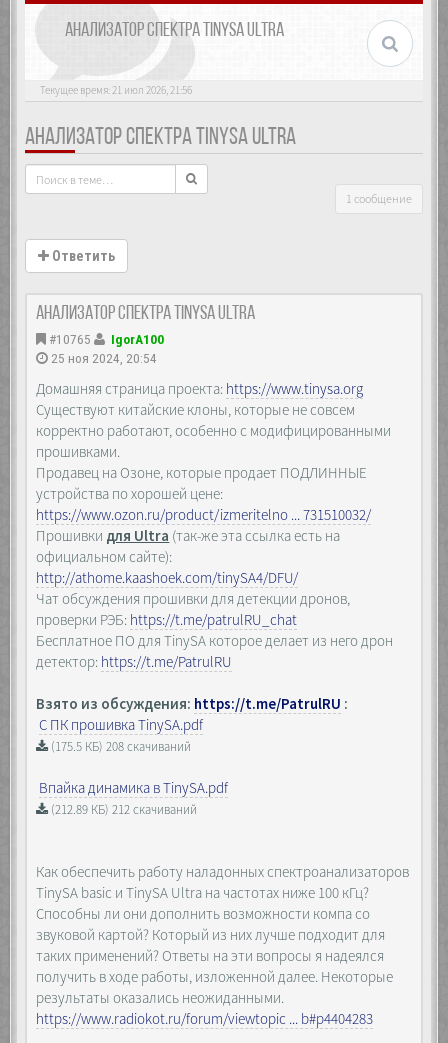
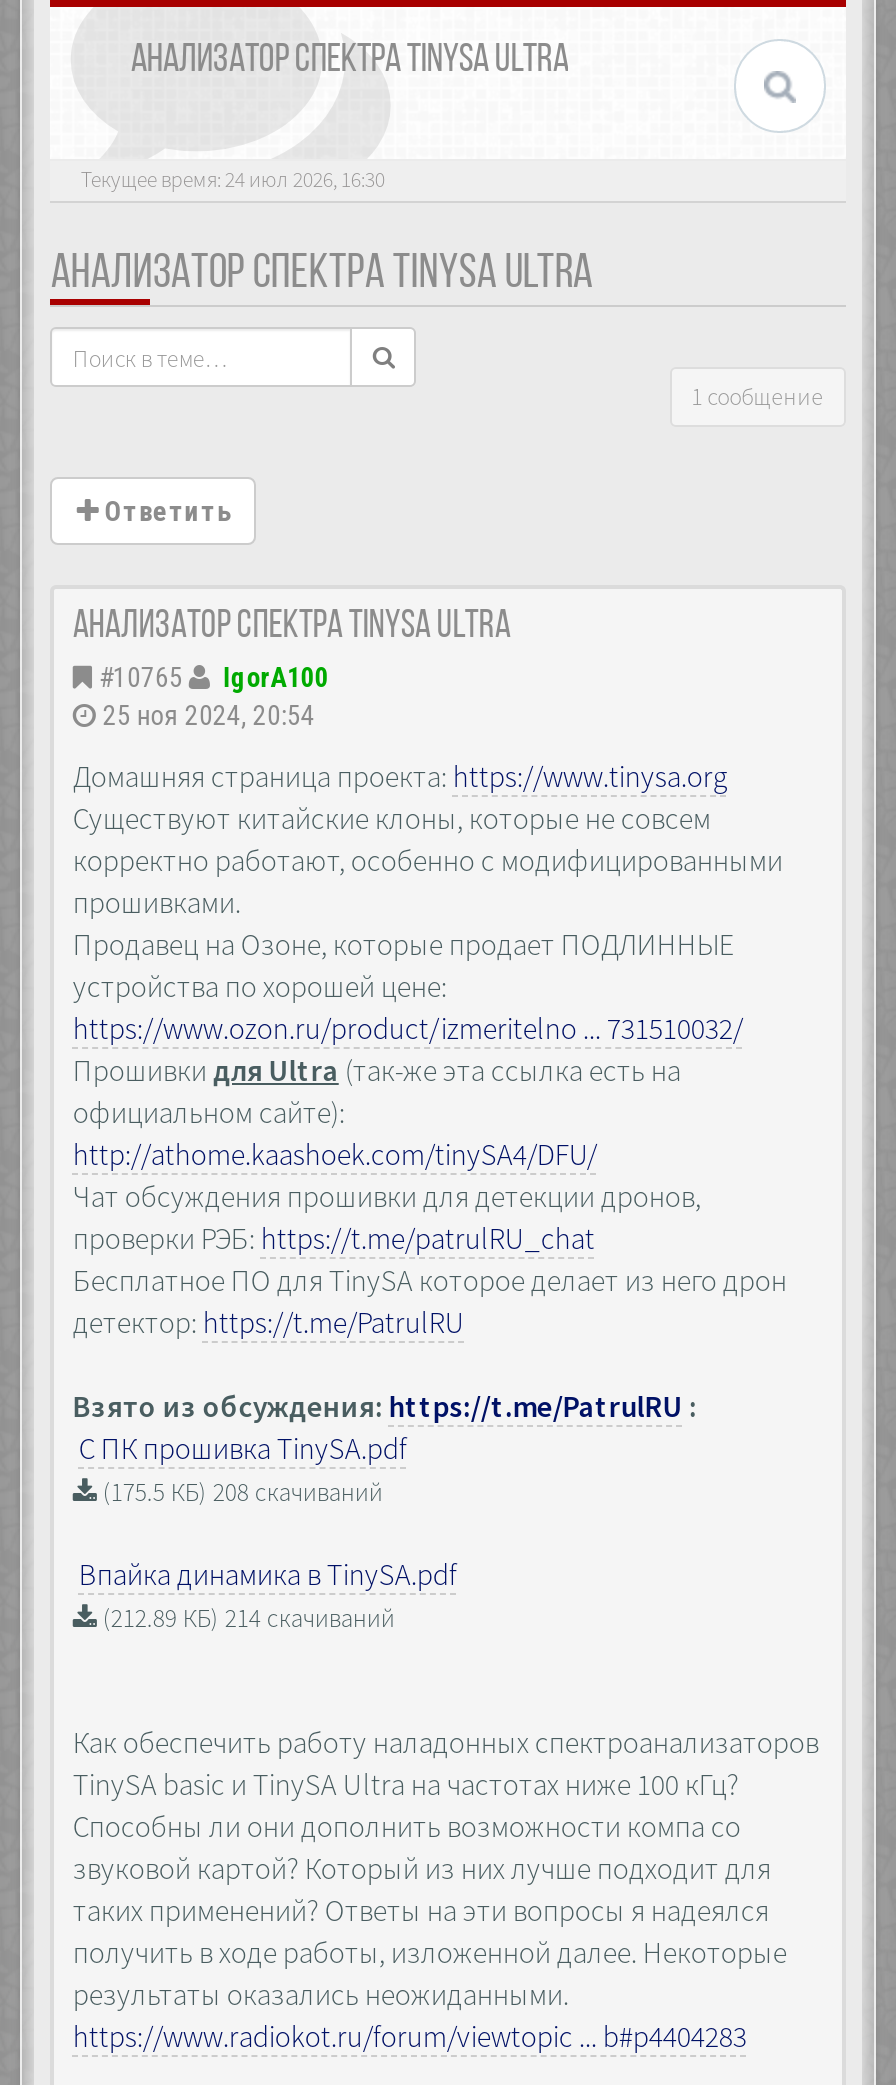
[40,83,192,97] Текущее время: 21 июл 2026, 21:56 -> [81,165,385,193] Текущее время: 24 июл 2026, 16:30
[48,801,197,817] (212.89 КБ) 212 скачиваний -> [97,1601,395,1633] (212.89 КБ) 214 скачиваний

